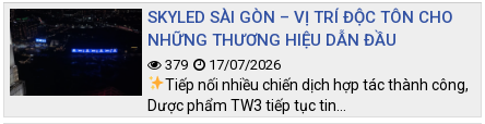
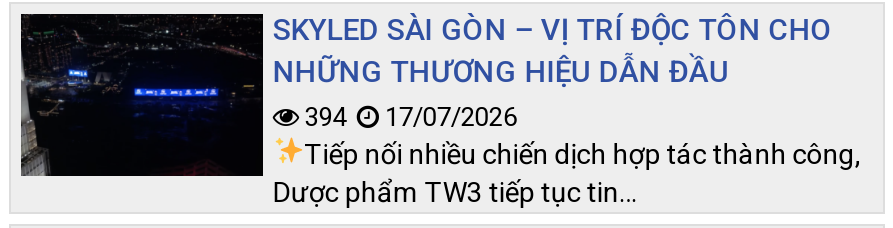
[161,56,281,72] 379 17/07/2026 -> [299,103,517,133] 394 17/07/2026

